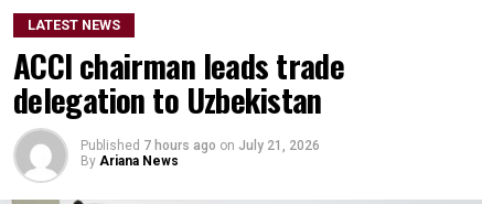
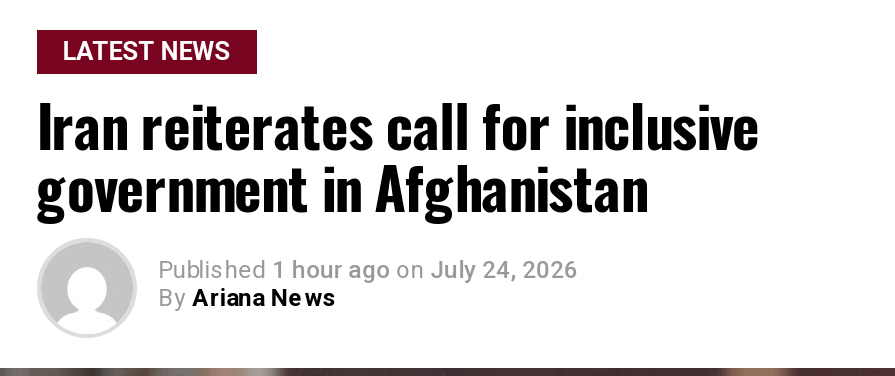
[13,42,344,153] ACCI chairman leads trade | delegation to Uzbekistan | Published 7 hours ago on July 21, 2026 -> [36,82,759,284] Iran reiterates call for inclusive | government in Afghanistan | Published 1 hour ago on July 24, 2026

